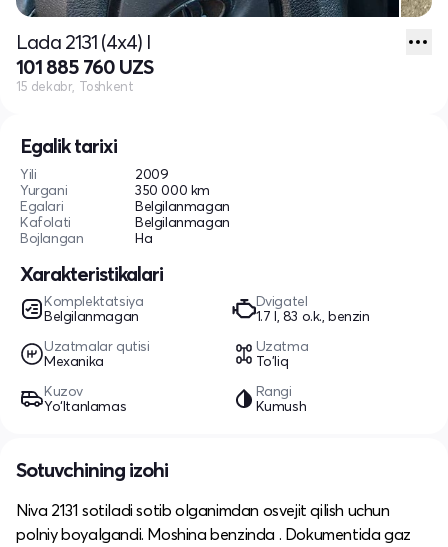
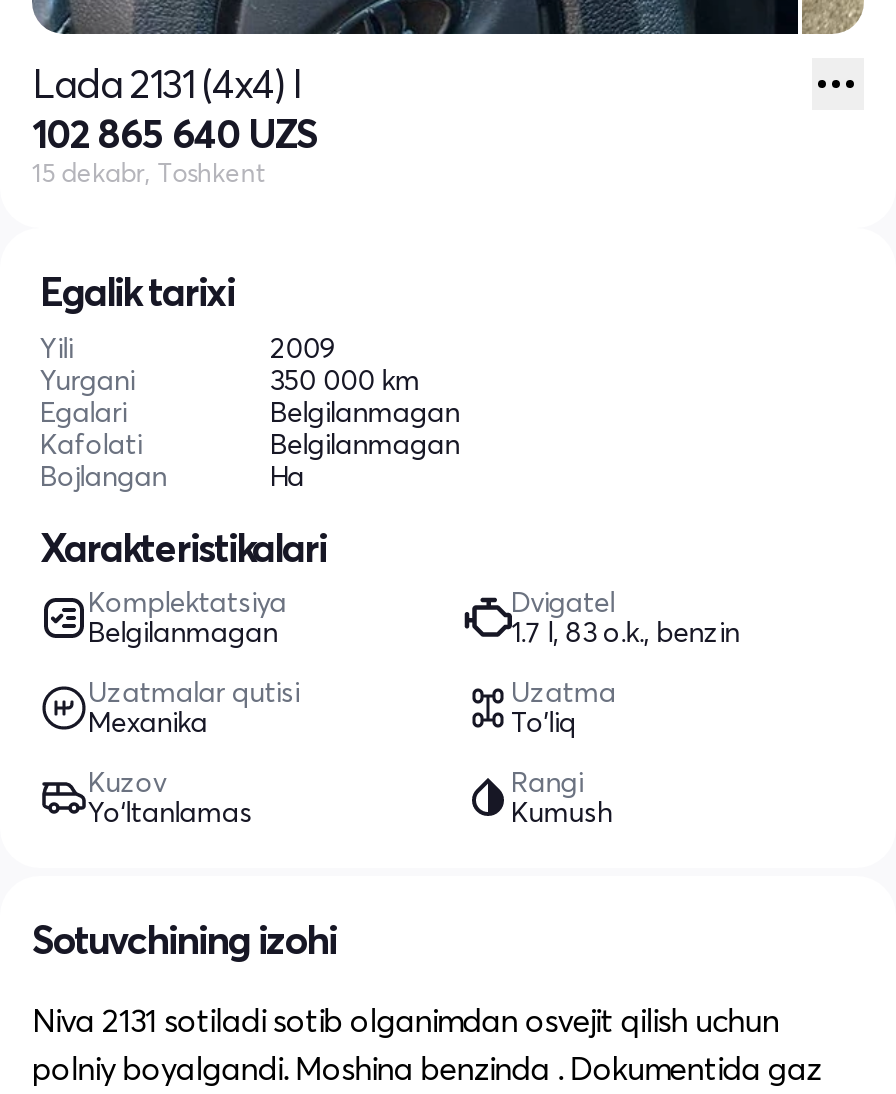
[16,54,153,79] 101 885 760 UZS -> [32,108,316,158] 102 865 640 UZS

